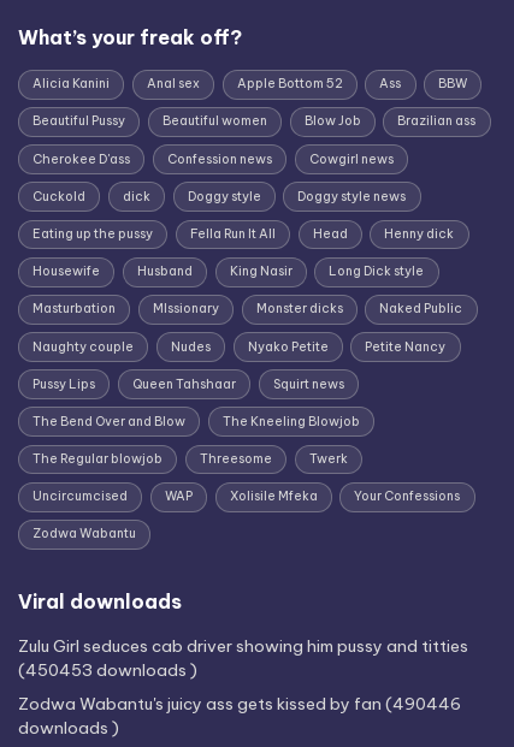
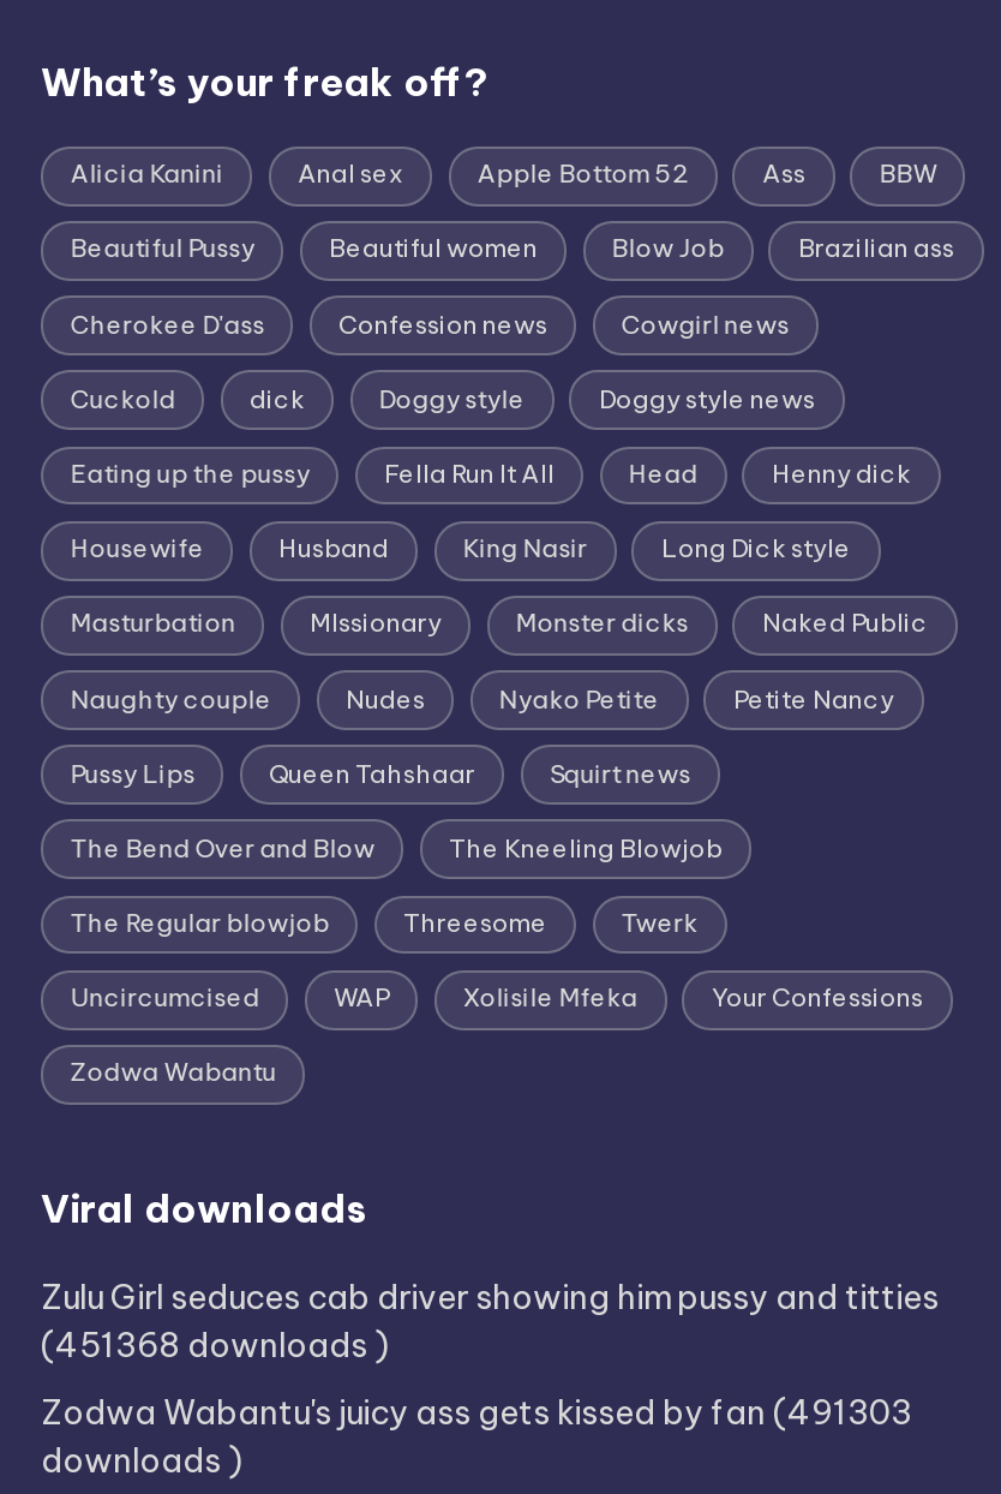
[18,659,197,681] (450453 downloads ) -> [41,1323,389,1366] (451368 downloads )
[18,693,461,714] Zodwa Wabantu's juicy ass gets kissed by fan (490446 -> [41,1390,912,1433] Zodwa Wabantu's juicy ass gets kissed by fan (491303

